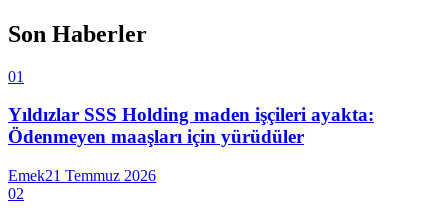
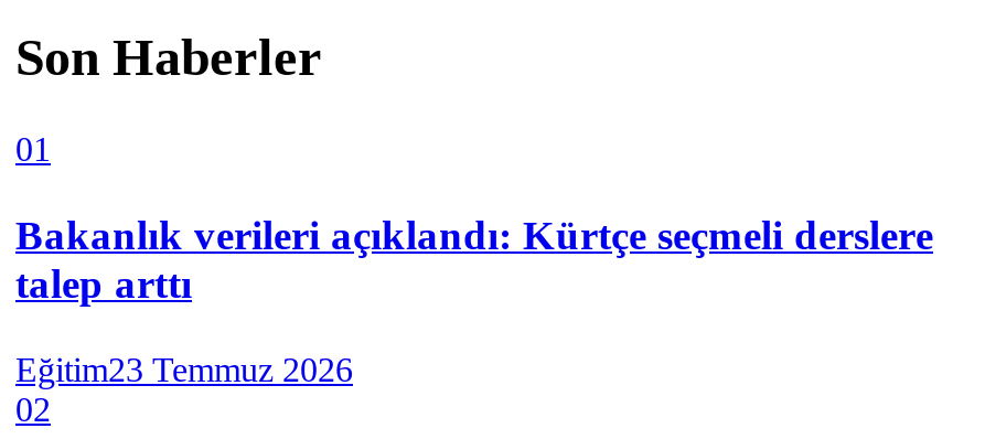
[8,104,374,147] Yıldızlar SSS Holding maden işçileri ayakta: | Ödenmeyen maaşları için yürüdüler -> [15,213,933,308] Bakanlık verileri açıklandı: Kürtçe seçmeli derslere | talep arttı
[8,167,156,184] Emek21 Temmuz 2026 -> [15,351,353,389] Eğitim23 Temmuz 2026

